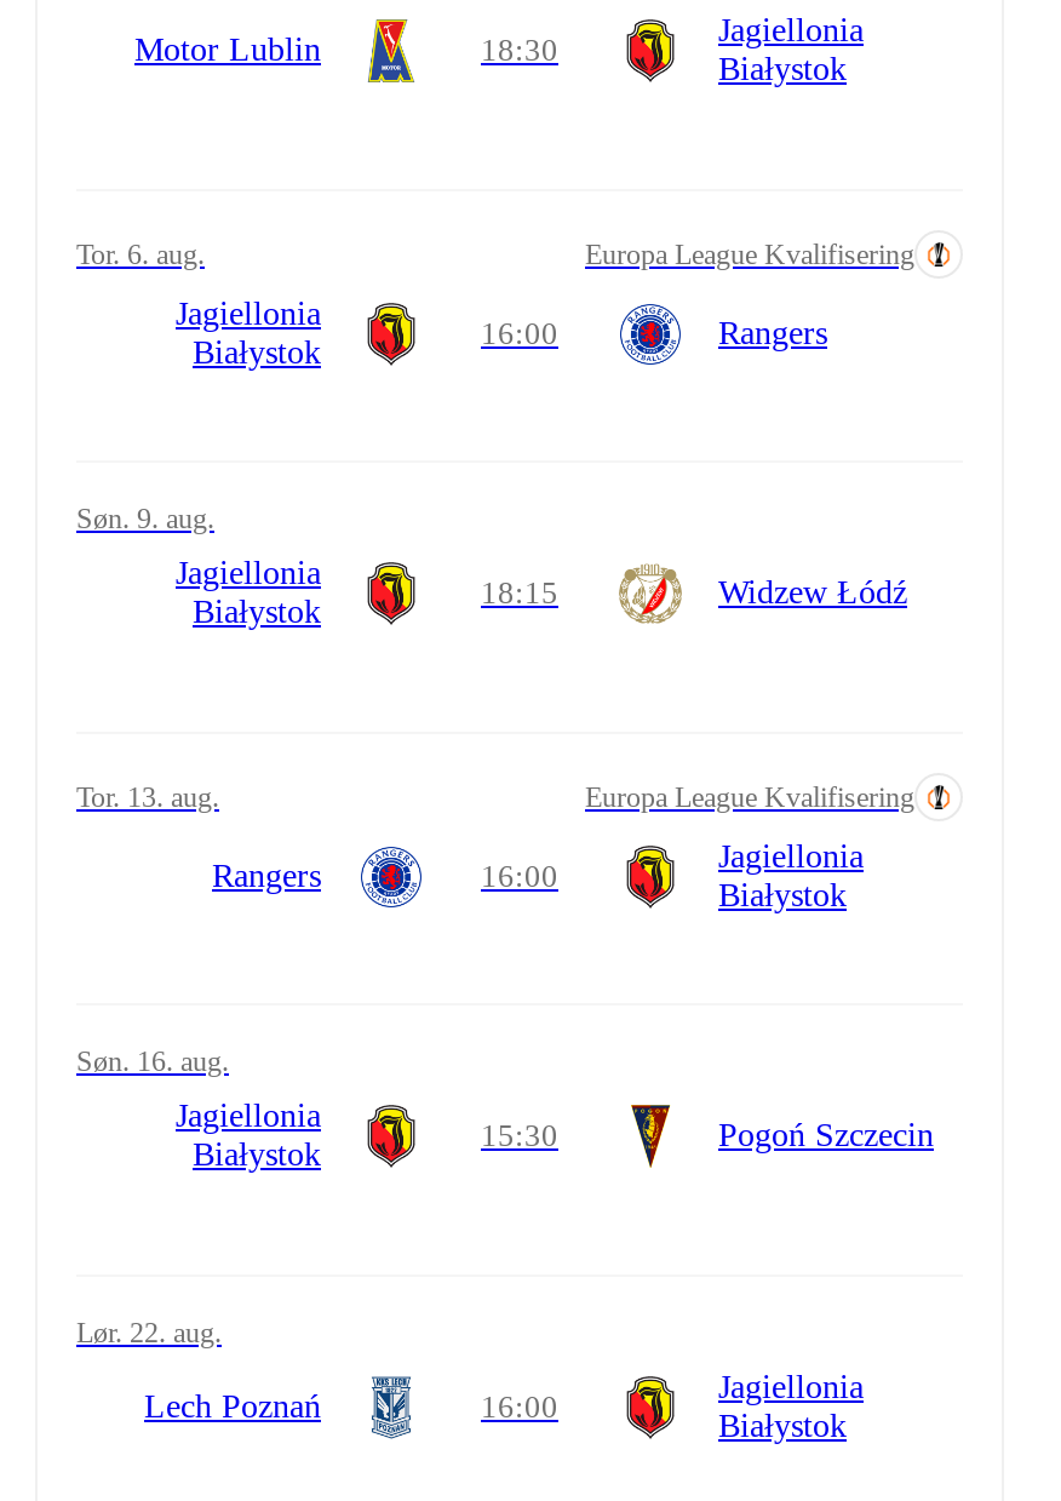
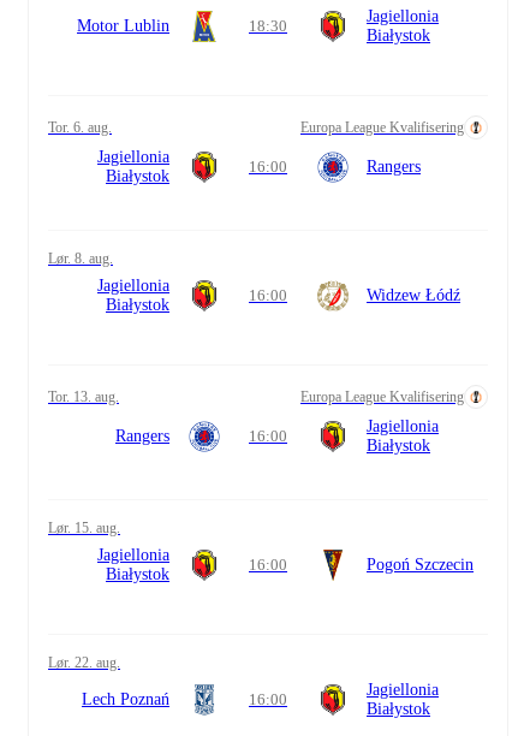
[93,502,214,535] søn. 9. aug. -> [56,250,113,267] lør. 8. aug.
[481,573,558,609] 18:15 -> [249,286,287,304] 16:00
[93,1044,229,1078] søn. 16. aug. -> [56,520,120,536] lør. 15. aug.
[481,1116,558,1152] 15:30 -> [249,555,287,573] 16:00

